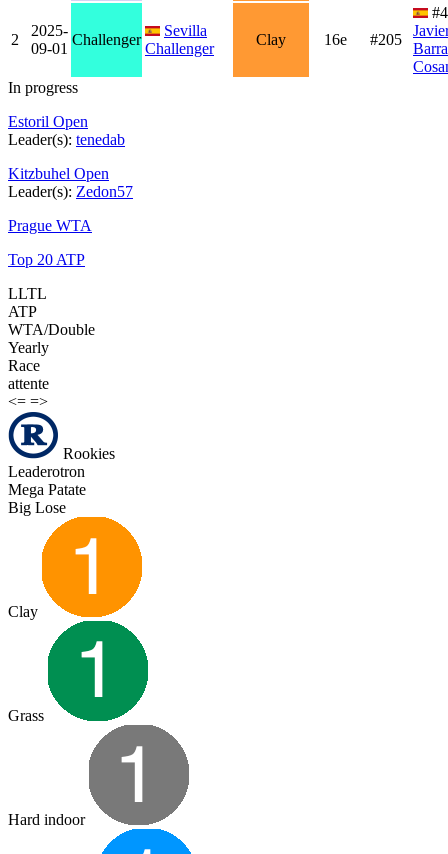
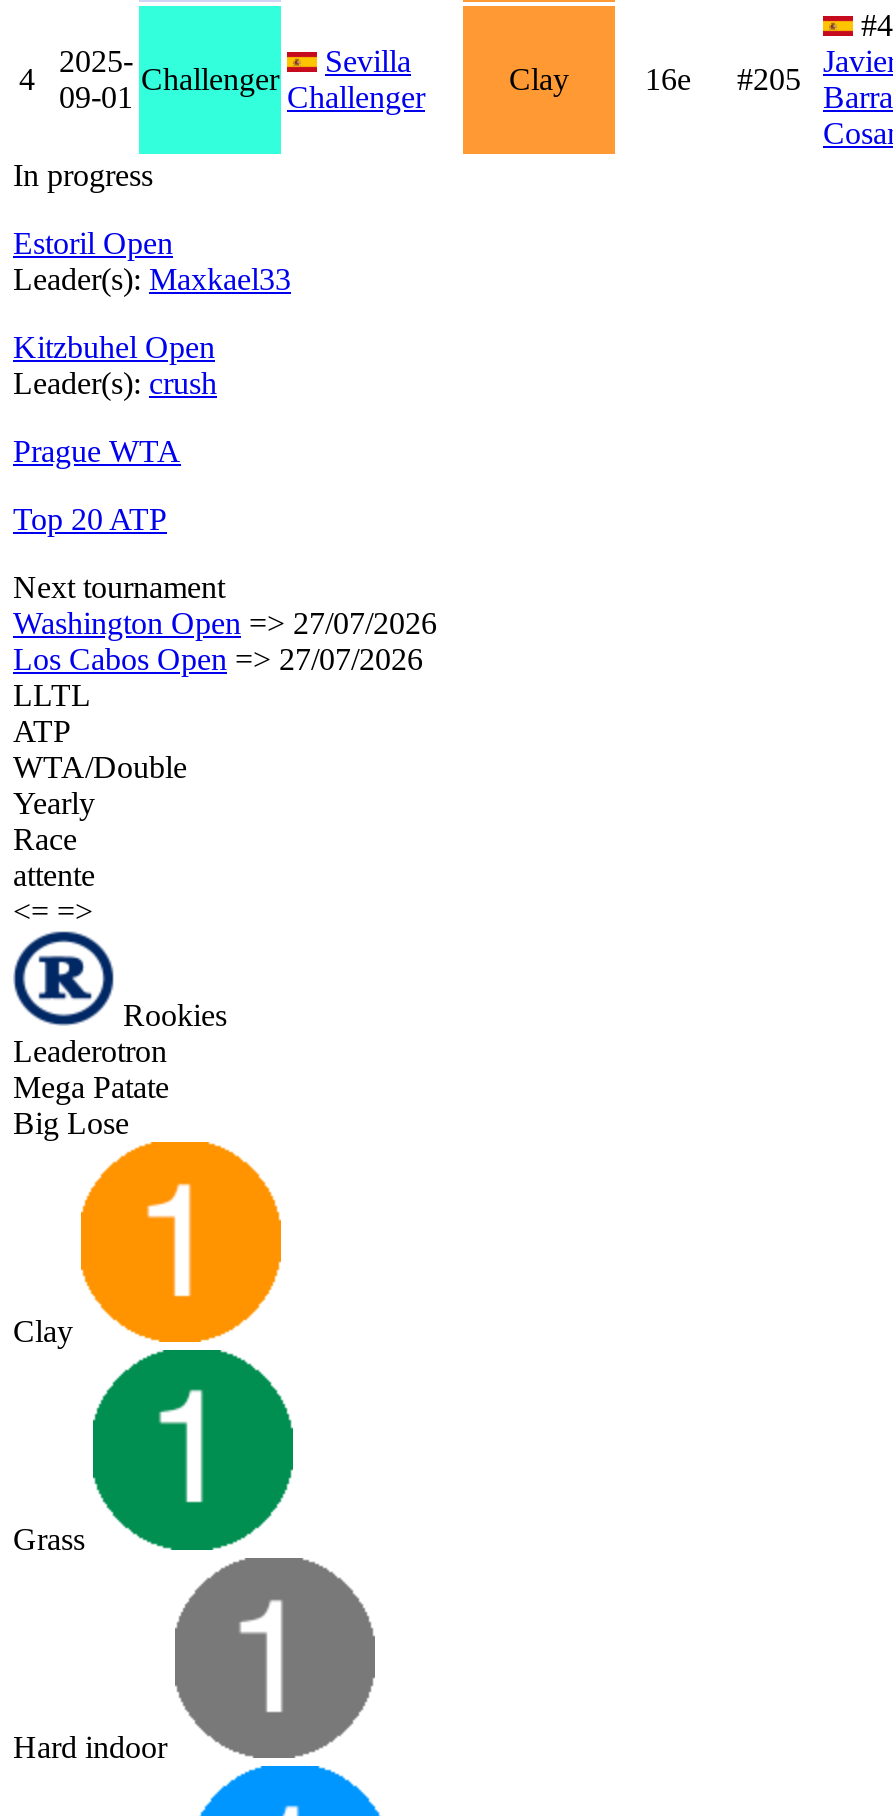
[11,31,19,48] 2 -> [19,62,35,96] 4
[8,131,125,148] Leader(s): tenedab -> [13,262,291,296] Leader(s): Maxkael33
[8,183,133,200] Leader(s): Zedon57 -> [13,366,217,400] Leader(s): crush
none -> [13,570,437,676] Next tournament | Washington Open => 27/07/2026 | Los Cabos Open => 27/07/2026

